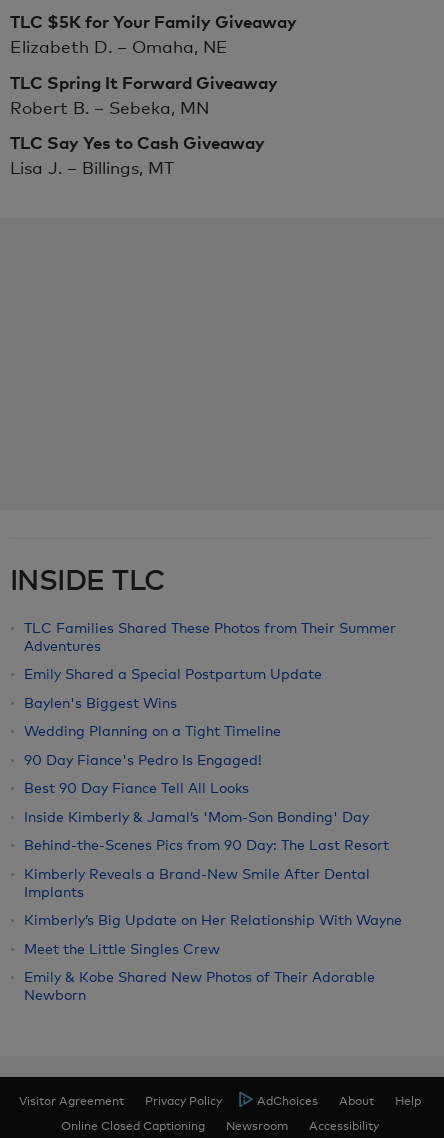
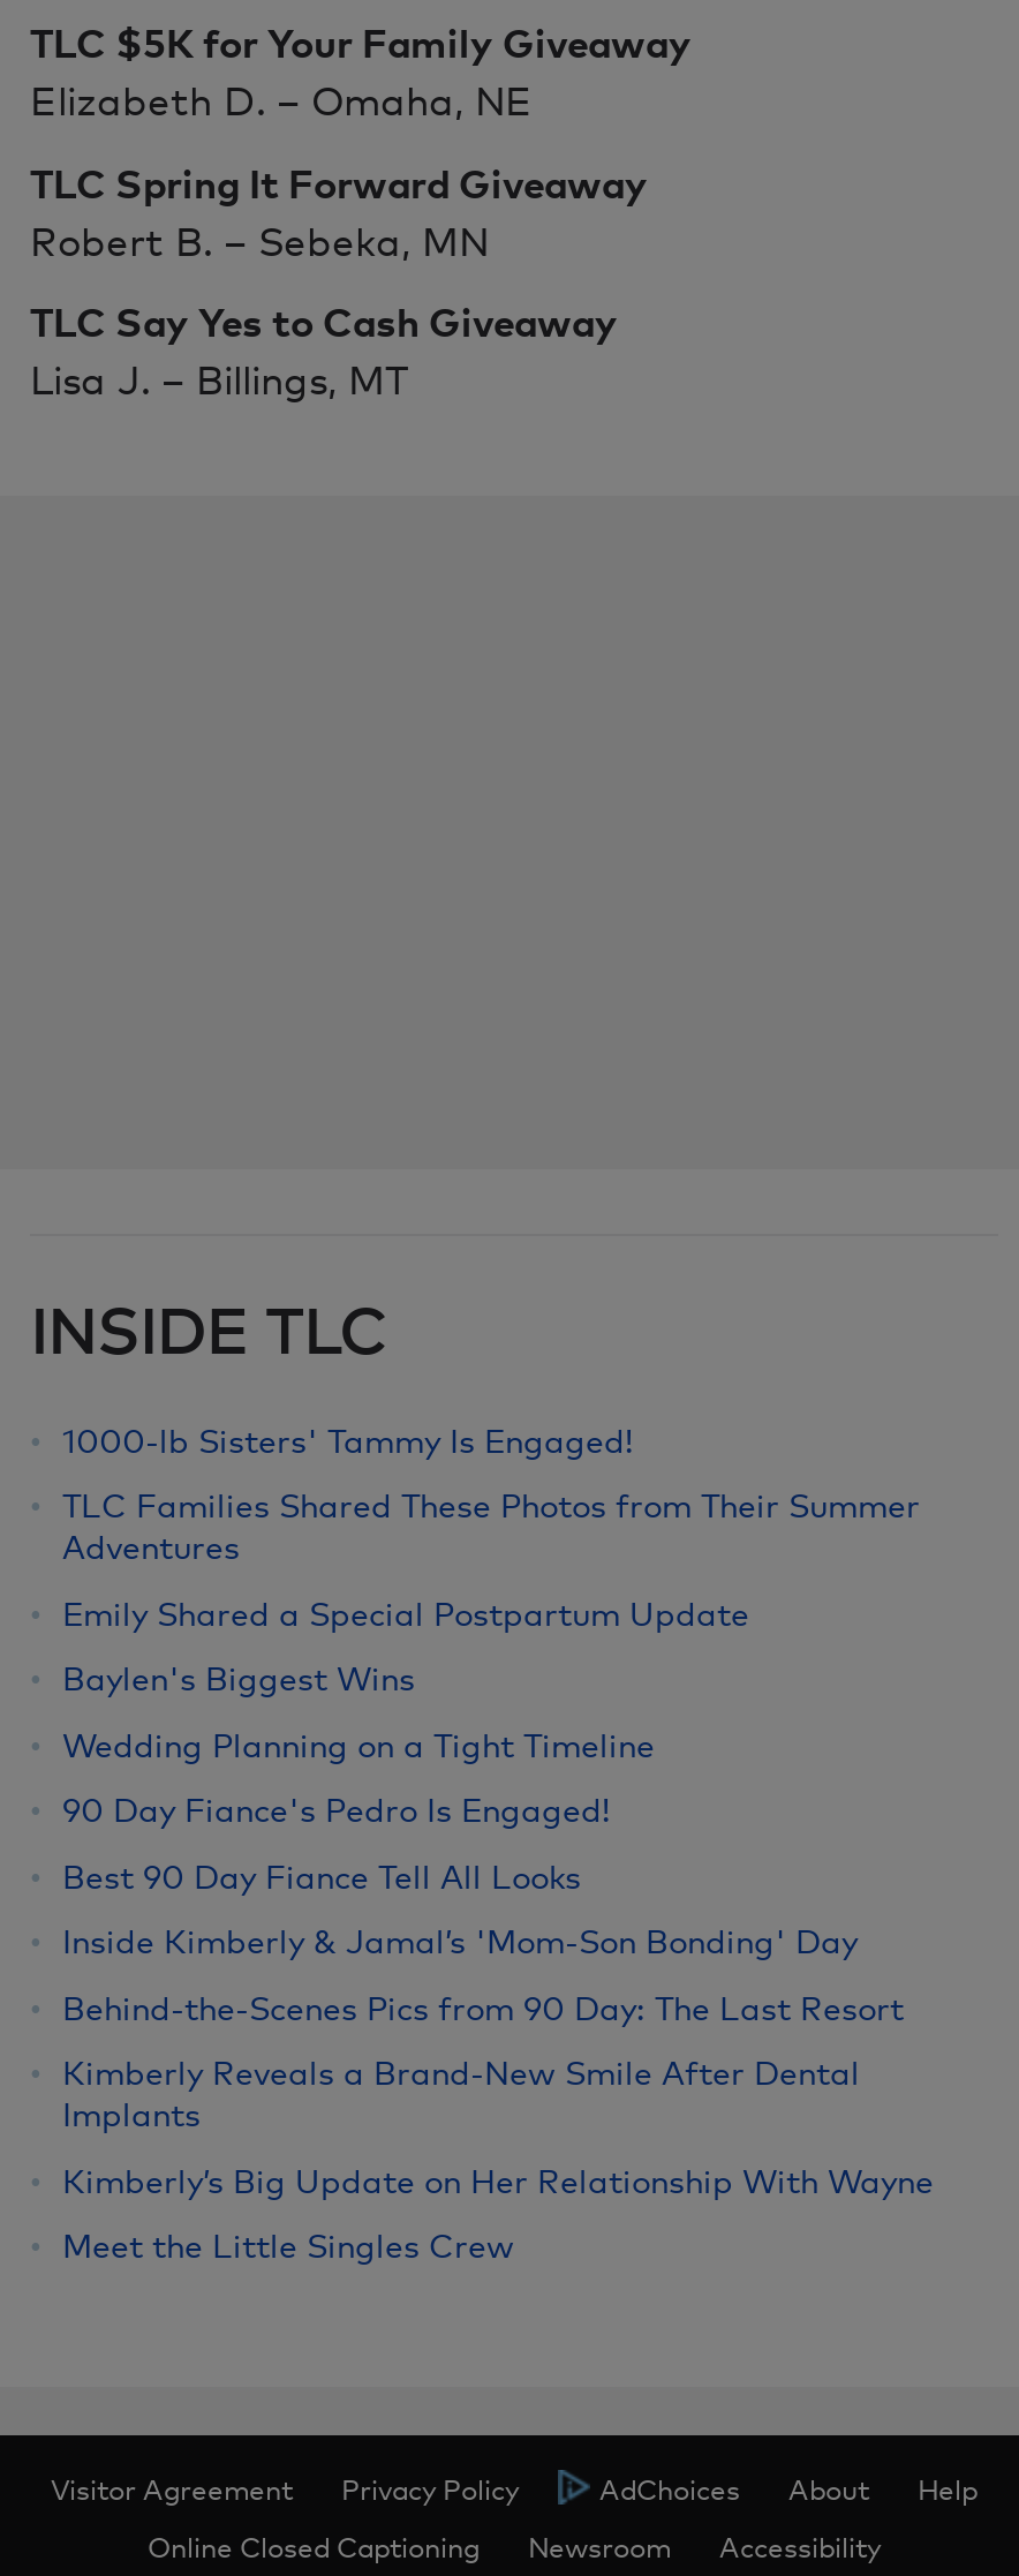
none -> [62,1415,634,1459] 1000-lb Sisters' Tammy Is Engaged!
moved [24,616,402,956] -> [62,1481,934,2265]: TLC Families Shared These Photos from Their Summer | Adventures | Emily Shared a Special Postpartum Update | ... | Kimberly’s Big Update on Her Relationship With Wayne | Meet the Little Singles Crew
[24,966,375,1003] Emily & Kobe Shared New Photos of Their Adorable | Newborn -> none

